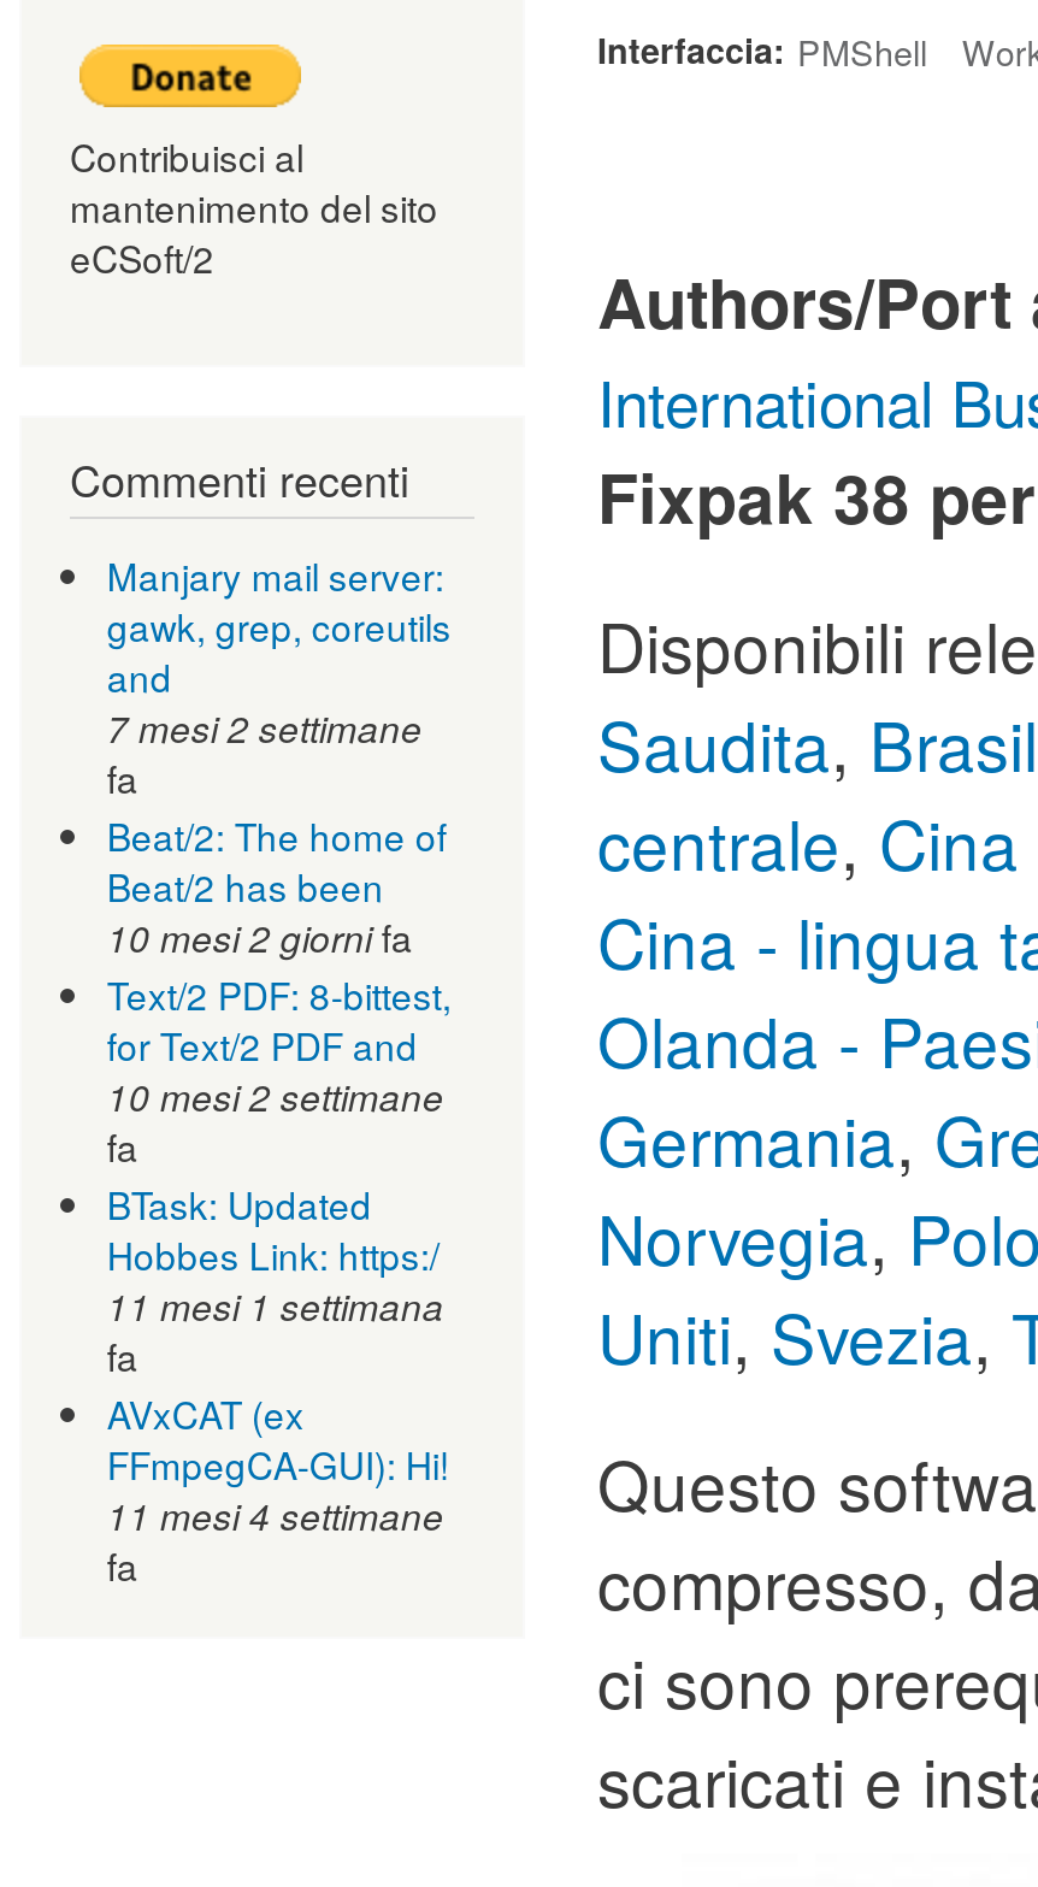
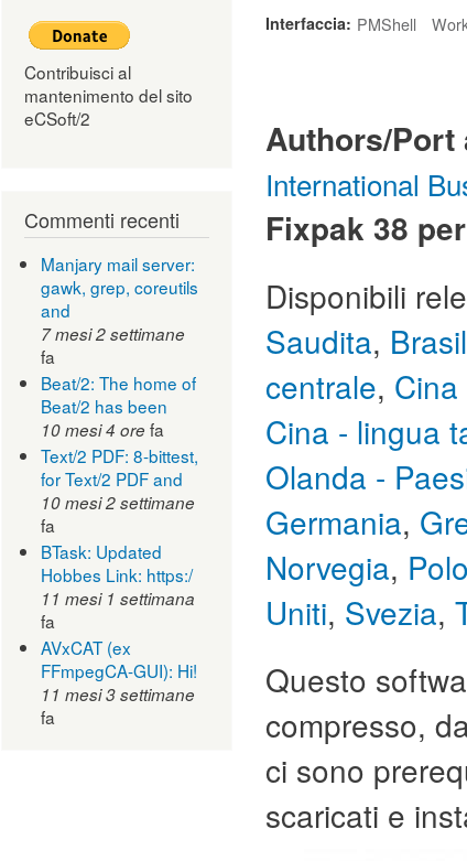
[107,908,413,961] 10 mesi 2 giornifa -> [41,416,164,441] 10 mesi 4 orefa
[107,1489,444,1540] 11 mesi 4 settimane -> [41,682,195,705] 11 mesi 3 settimane

